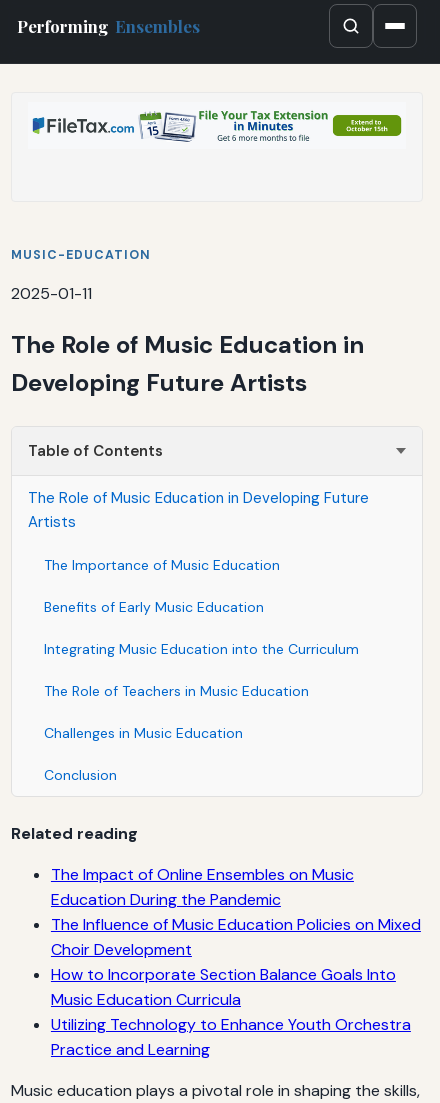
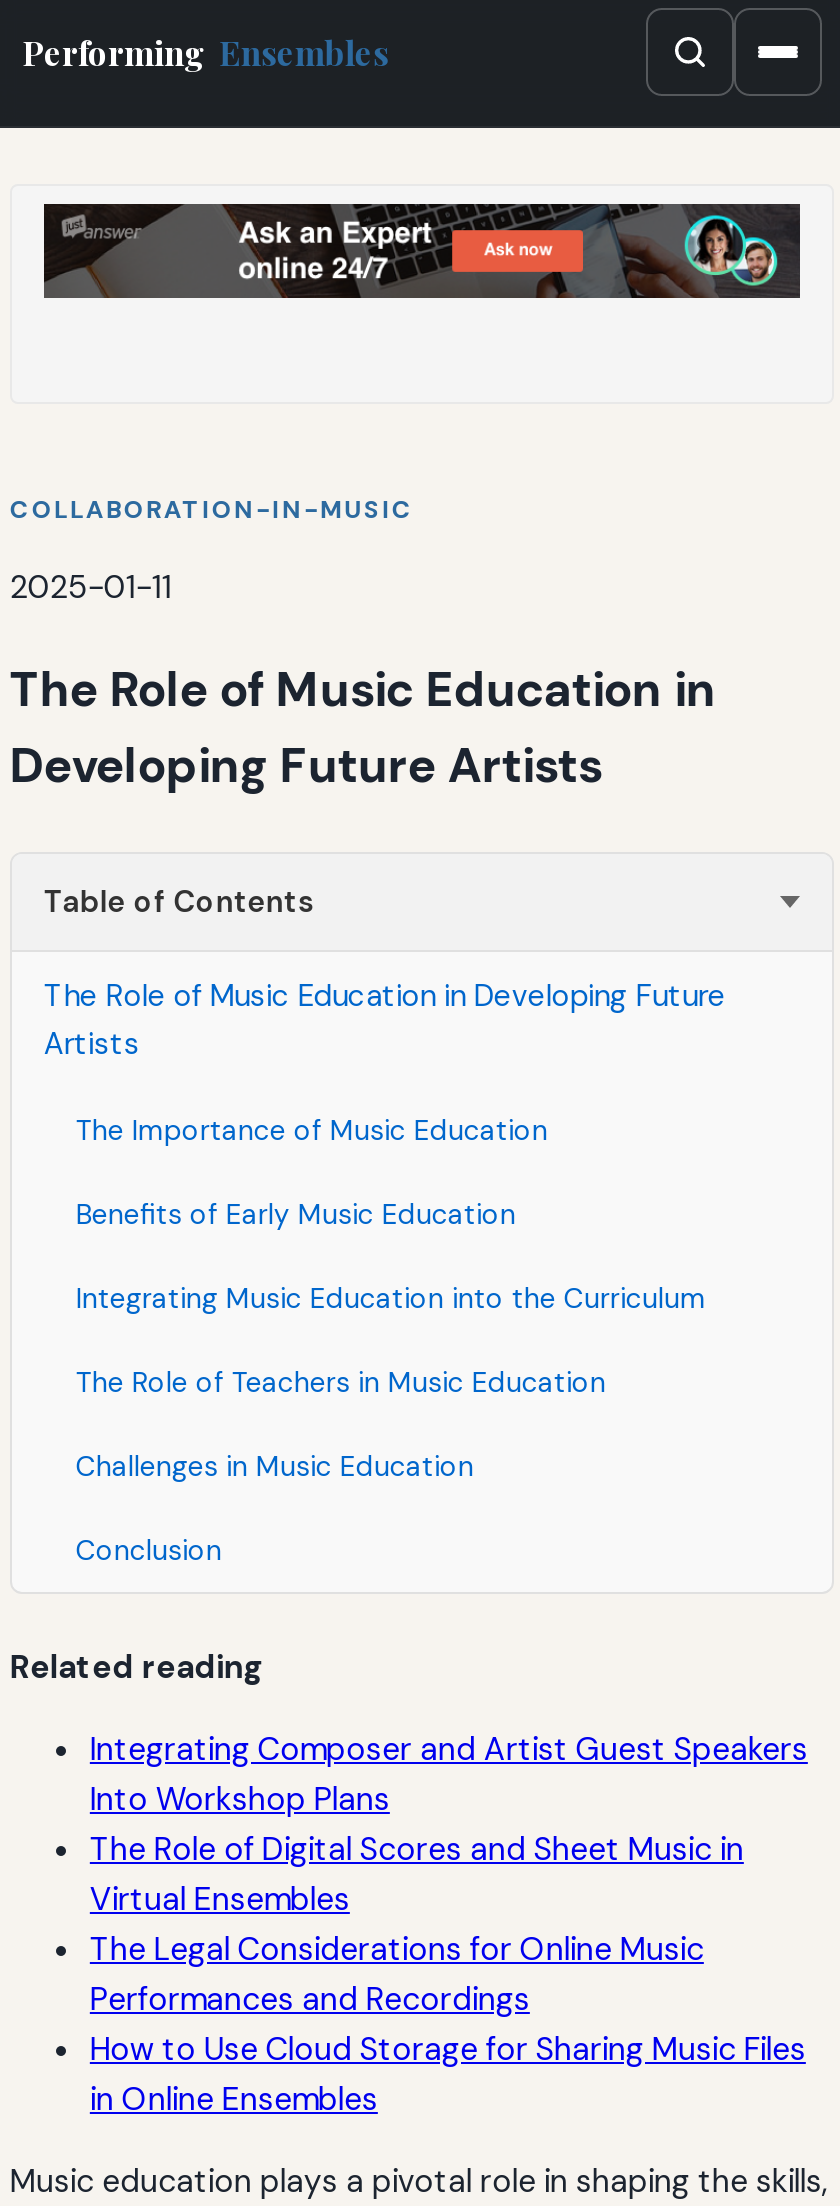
[28,102,406,149] [image] -> [42,202,802,300] [image]
[11,247,151,263] MUSIC-EDUCATION -> [10,494,414,526] COLLABORATION-IN-MUSIC
[51,864,421,1060] The Impact of Online Ensembles on Music | Education During the Pandemic | The Influence of Music Education Policies on Mixed | Choir Development | How to Incorporate Section Balance Goals Into | Music Education Curricula | Utilizing Technology to Enhance Youth Orchestra | Practice and Learning -> [90,1727,808,2119] Integrating Composer and Artist Guest Speakers | Into Workshop Plans | The Role of Digital Scores and Sheet Music in | Virtual Ensembles | The Legal Considerations for Online Music | Performances and Recordings | How to Use Cloud Storage for Sharing Music Files | in Online Ensembles

